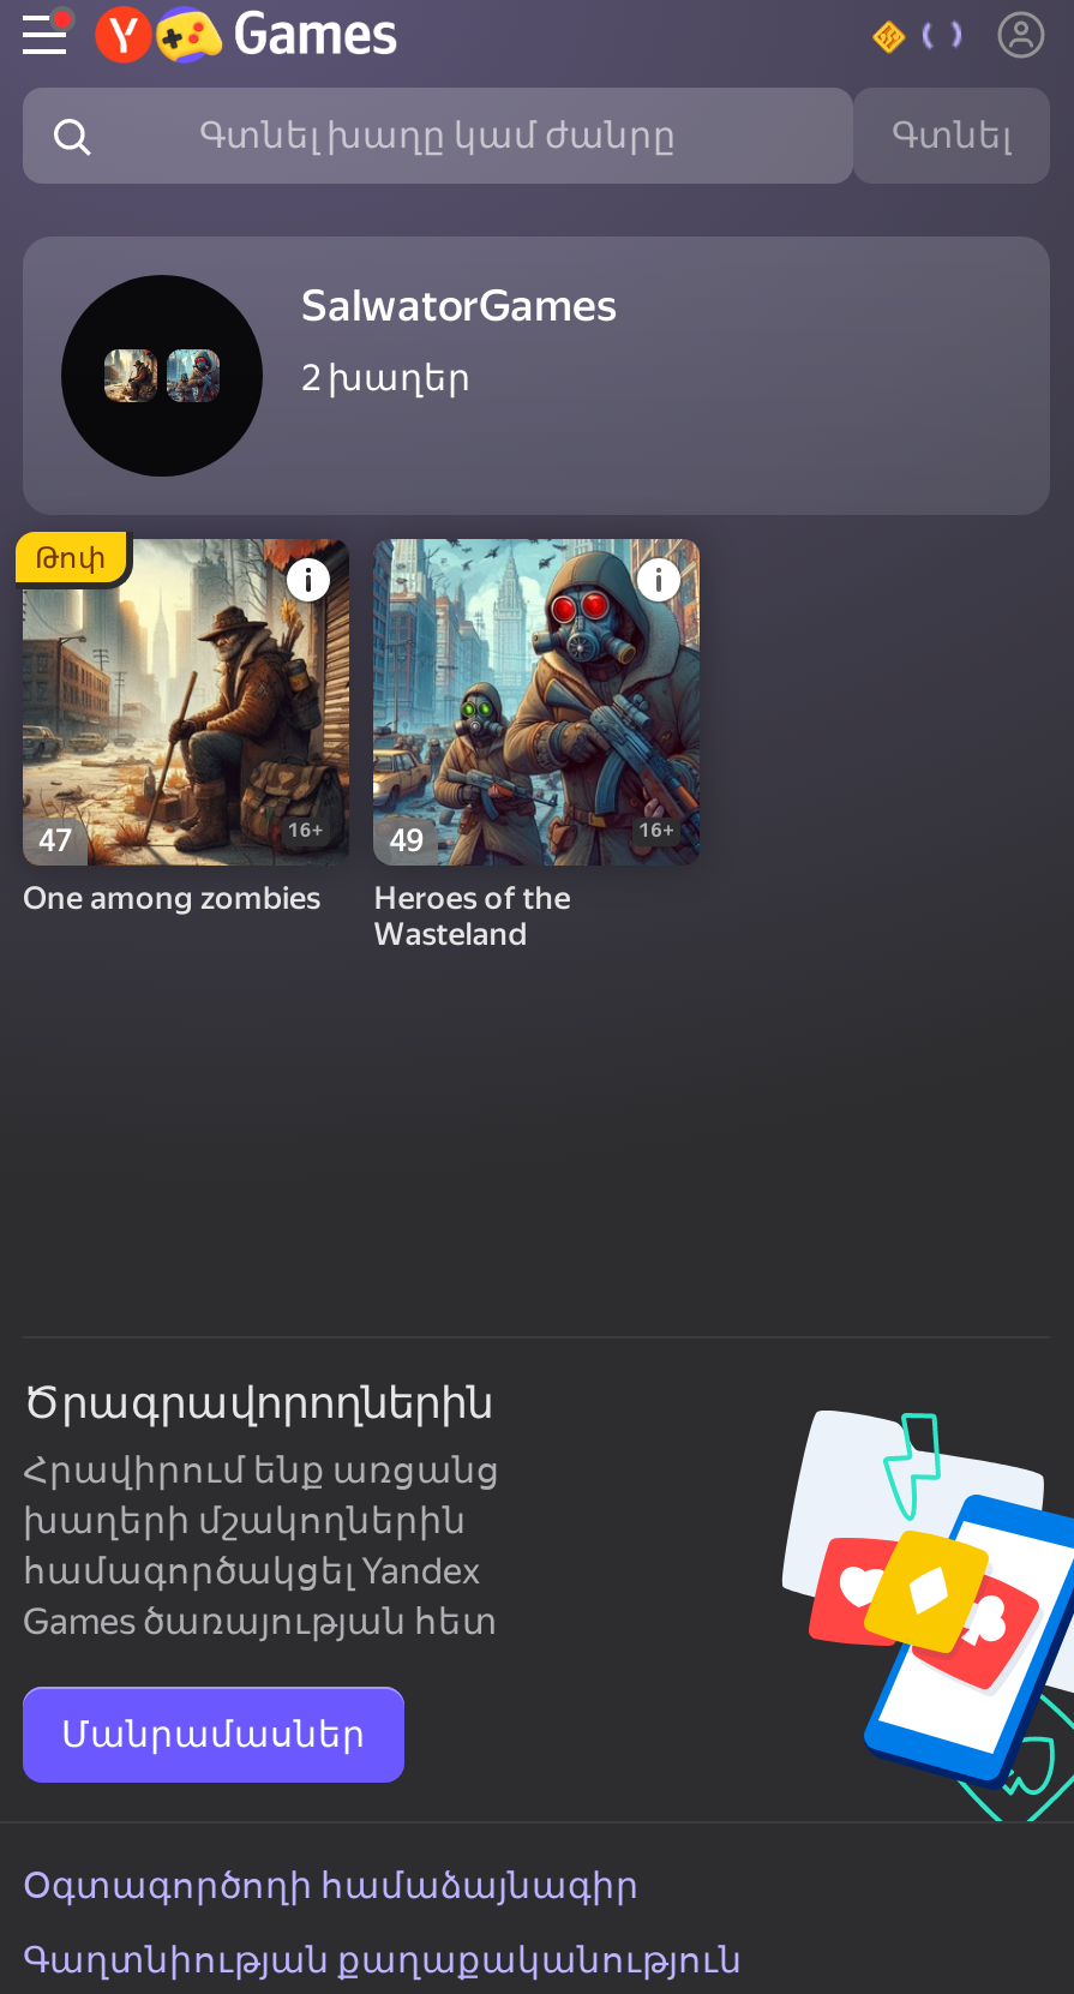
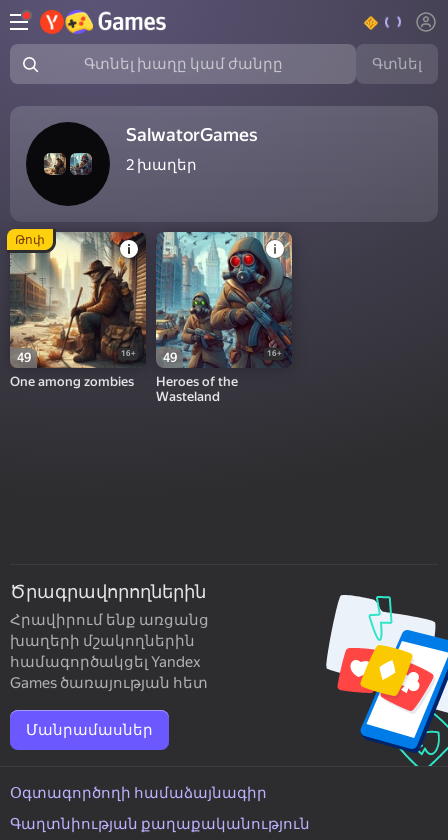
[38,822,72,858] 47 -> [16,350,30,365] 49

